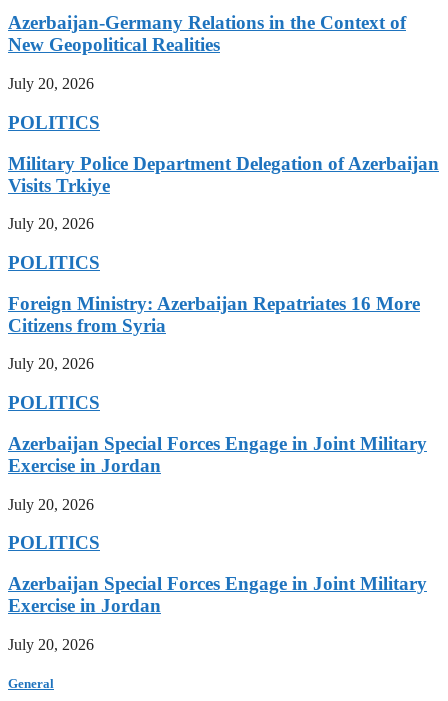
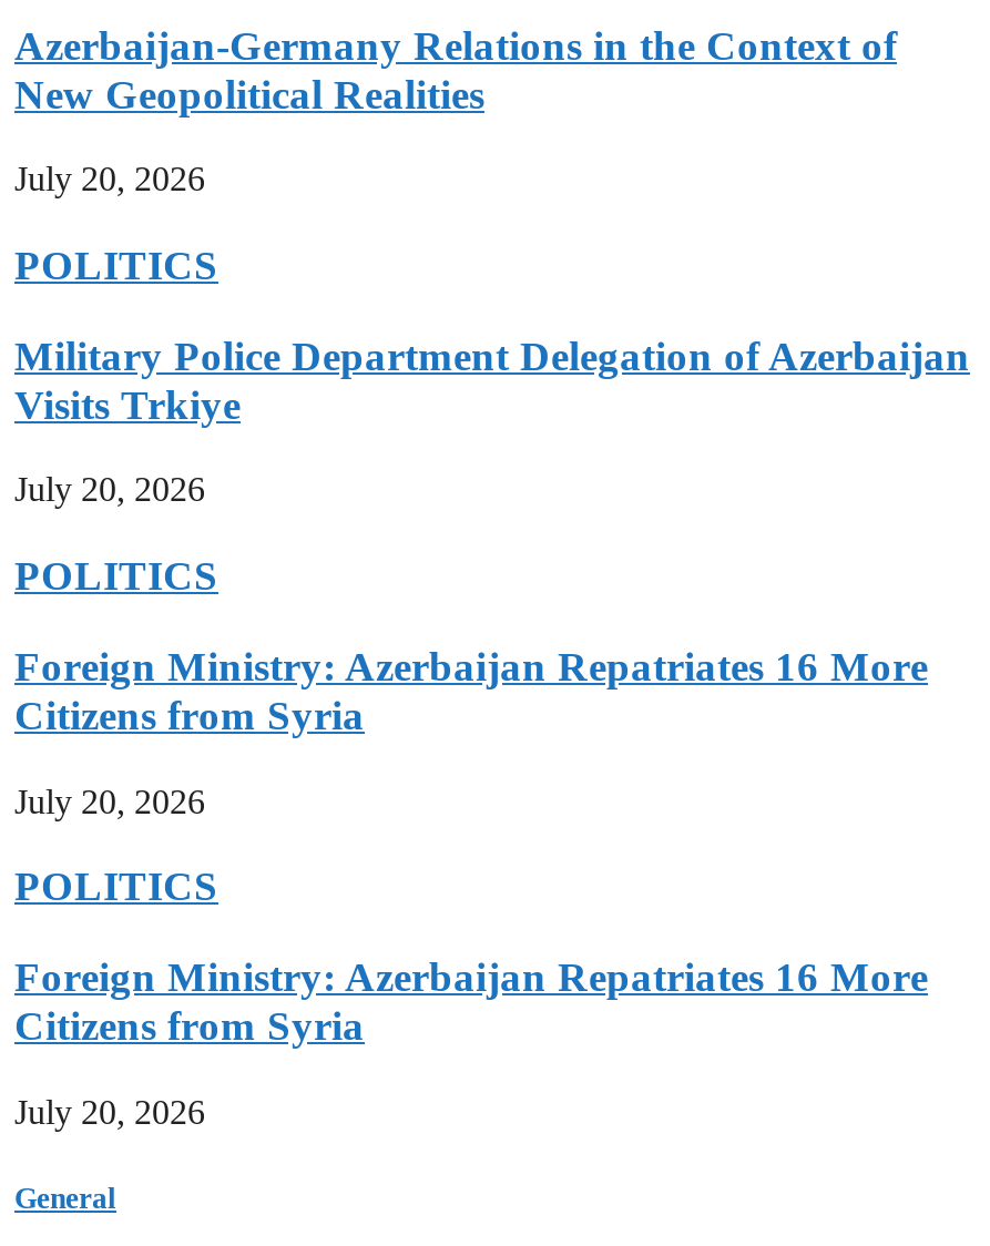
[8,433,427,616] Azerbaijan Special Forces Engage in Joint Military | Exercise in Jordan | July 20, 2026 | POLITICS | Azerbaijan Special Forces Engage in Joint Military | Exercise in Jordan -> [14,953,928,1048] Foreign Ministry: Azerbaijan Repatriates 16 More | Citizens from Syria

